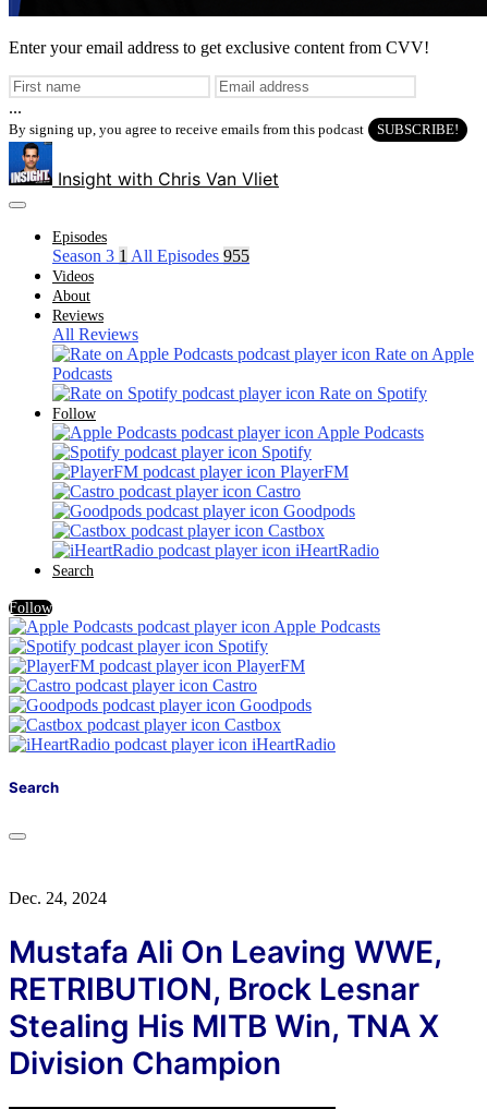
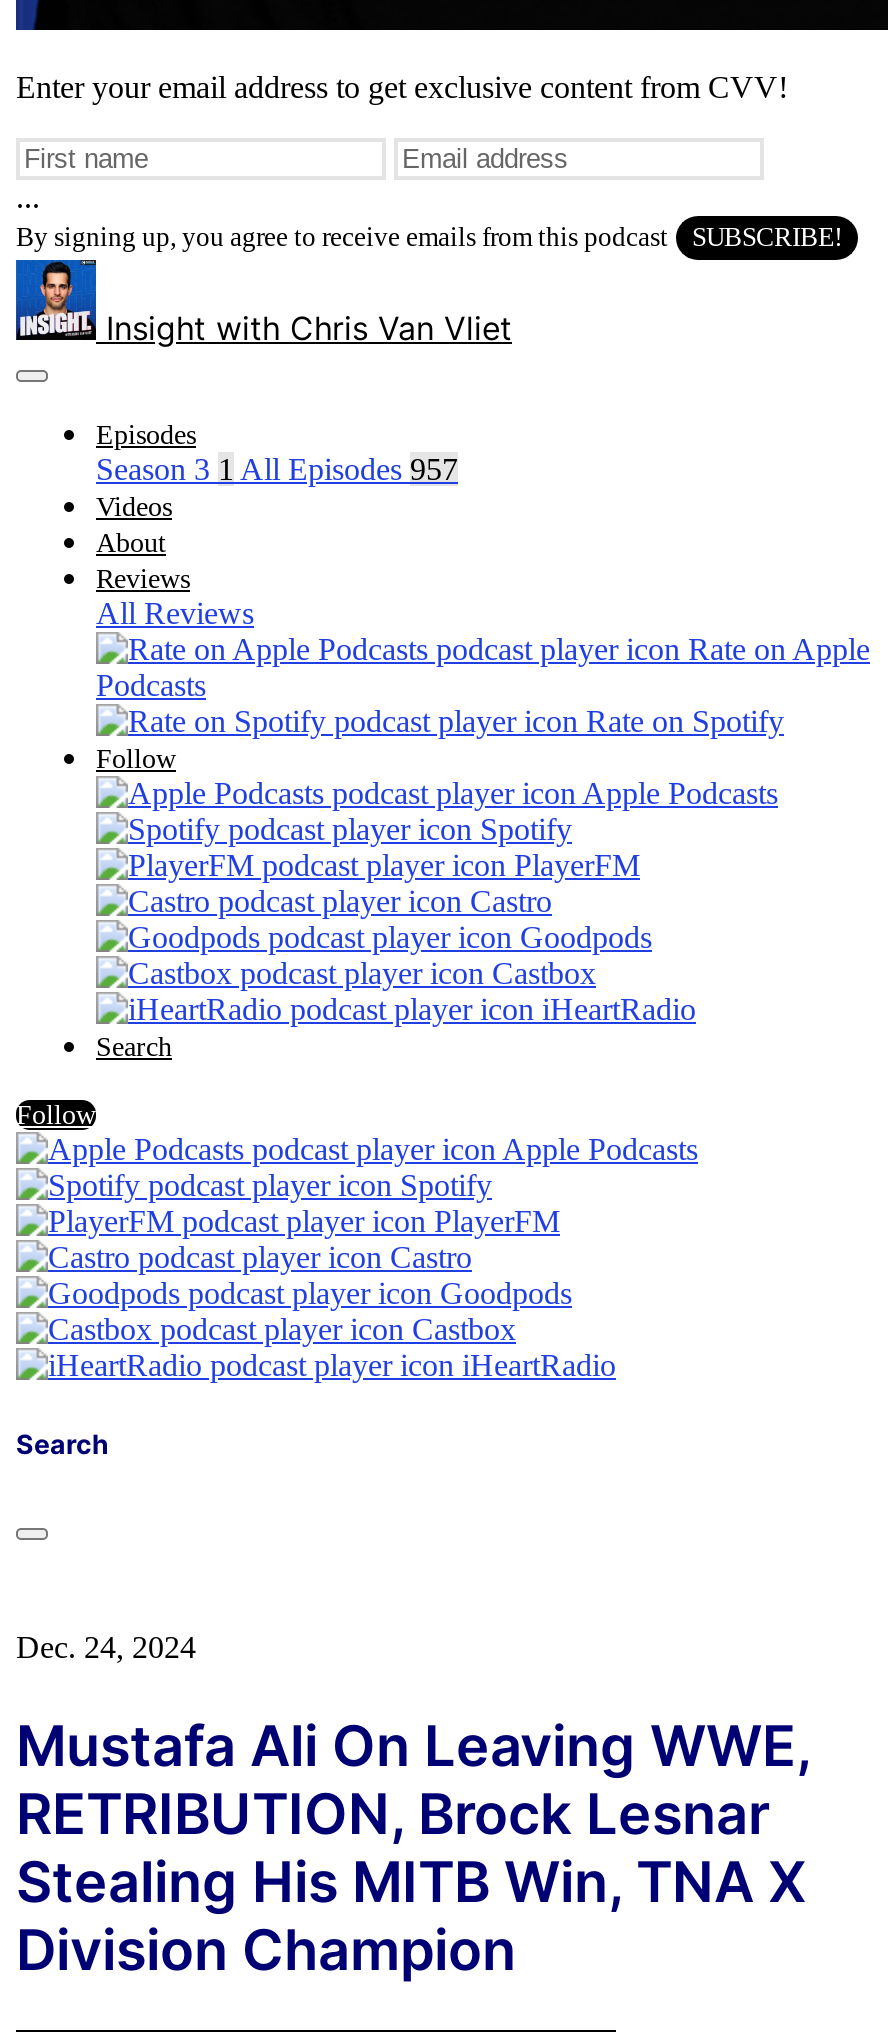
[52,247,249,265] Season 3 1 All Episodes 955 -> [96,452,458,486] Season 3 1 All Episodes 957

